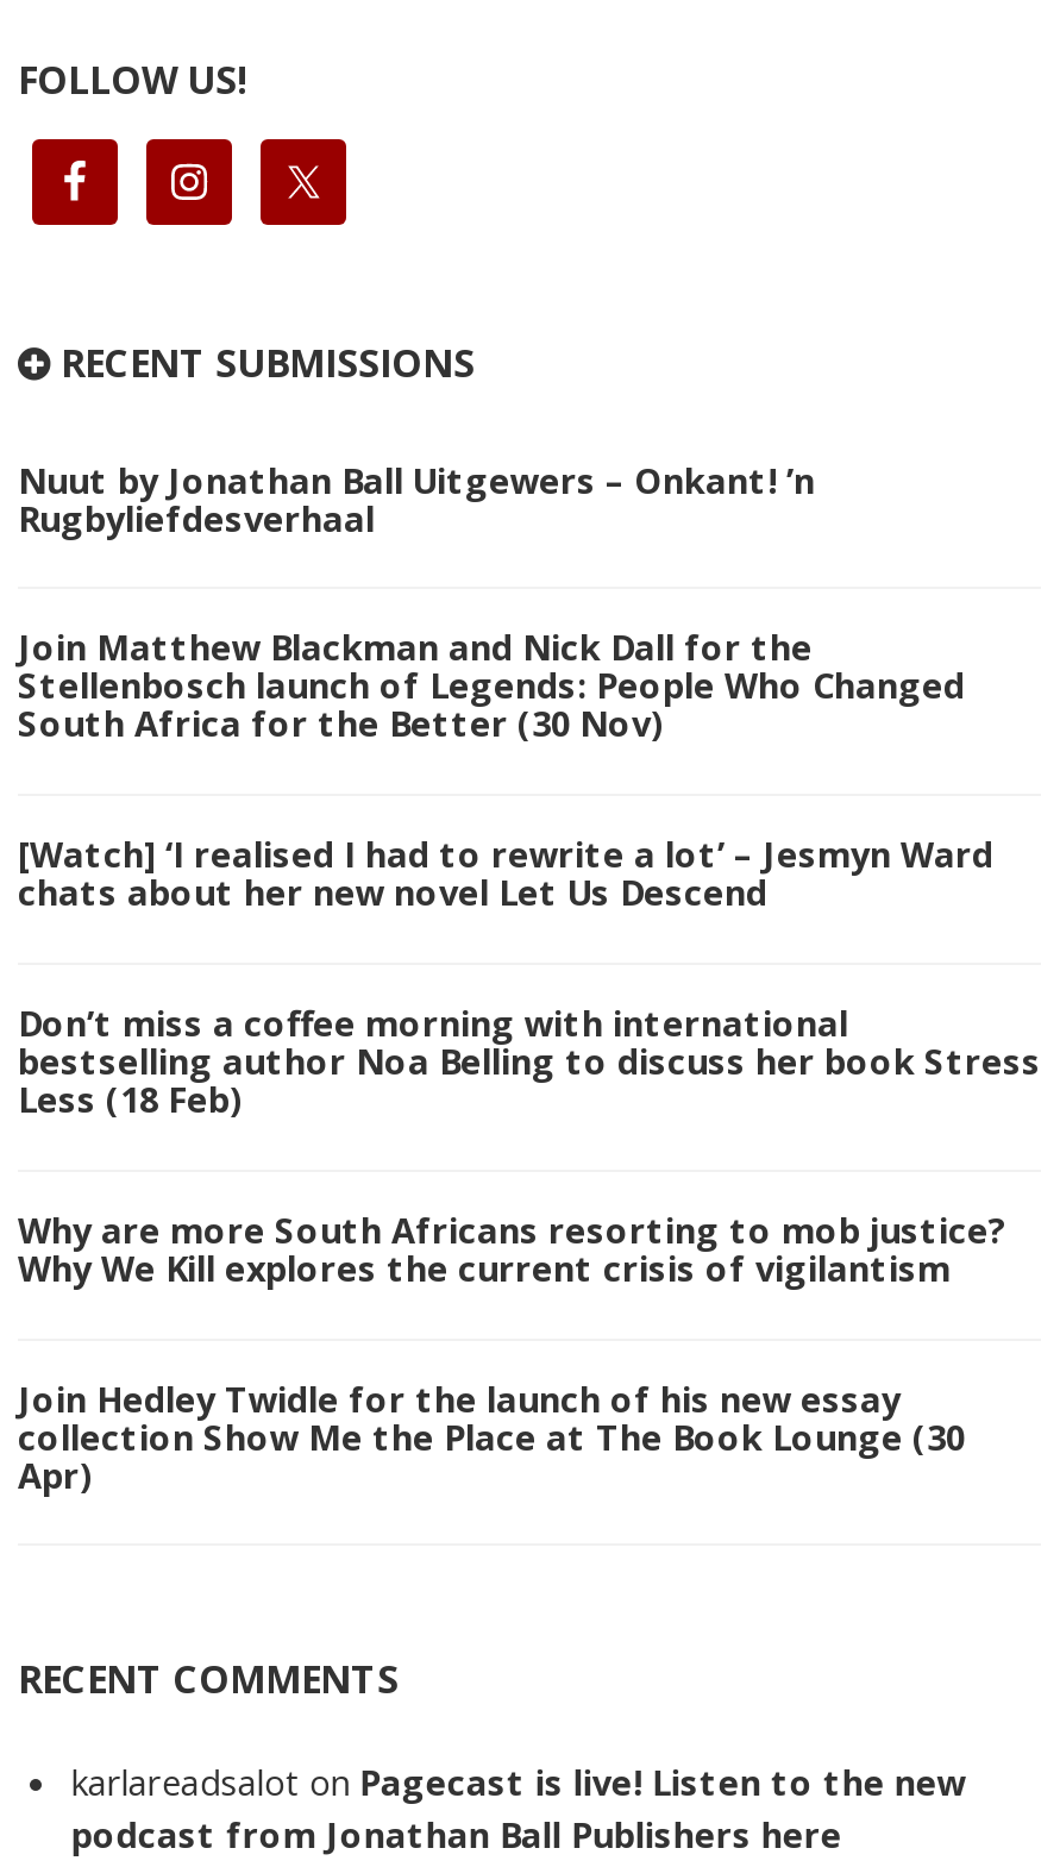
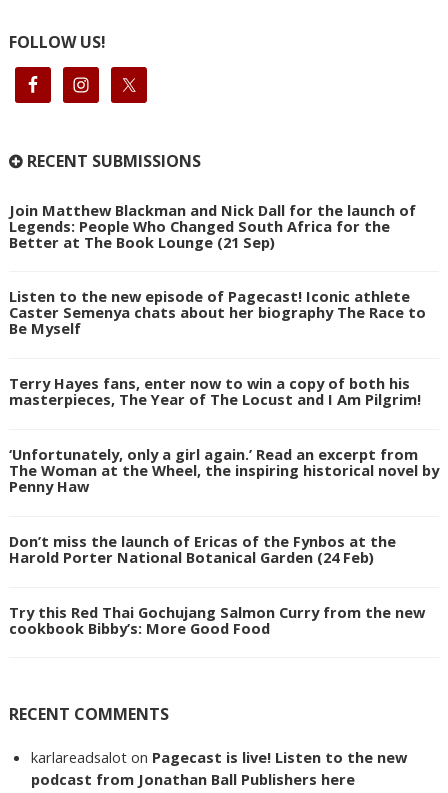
[18,455,815,540] Nuut by Jonathan Ball Uitgewers – Onkant! ’n | Rugbyliefdesverhaal -> [9,199,416,251] Join Matthew Blackman and Nick Dall for the launch of | Legends: People Who Changed South Africa for the | Better at The Book Lounge (21 Sep)
[18,623,965,747] Join Matthew Blackman and Nick Dall for the | Stellenbosch launch of Legends: People Who Changed | South Africa for the Better (30 Nov) -> [9,286,426,338] Listen to the new episode of Pagecast! Iconic athlete | Caster Semenya chats about her biography The Race to | Be Myself
[18,830,993,916] [Watch] ‘I realised I had to rewrite a lot’ – Jesmyn Ward | chats about her new novel Let Us Descend -> [9,373,421,409] Terry Hayes fans, enter now to win a copy of both his | masterpieces, The Year of The Locust and I Am Pilgrim!
[18,998,1041,1122] Don’t miss a coffee morning with international | bestselling author Noa Belling to discuss her book Stress | Less (18 Feb) -> [9,444,439,496] ‘Unfortunately, only a girl again.’ Read an excerpt from | The Woman at the Wheel, the inspiring historical novel by | Penny Haw
[18,1205,1008,1291] Why are more South Africans resorting to mob justice? | Why We Kill explores the current crisis of vigilantism -> [9,531,396,567] Don’t miss the launch of Ericas of the Fynbos at the | Harold Porter National Botanical Garden (24 Feb)
[18,1373,965,1497] Join Hedley Twidle for the launch of his new essay | collection Show Me the Place at The Book Lounge (30 | Apr) -> [9,602,425,638] Try this Red Thai Gochujang Salmon Curry from the new | cookbook Bibby’s: More Good Food

